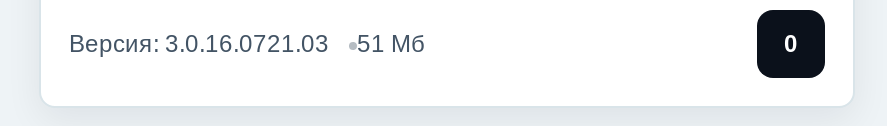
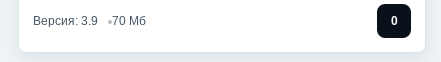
[69,30,425,58] Версия: 3.0.16.0721.03 | 51 Мб -> [33,14,146,28] Версия: 3.9 | 70 Мб

